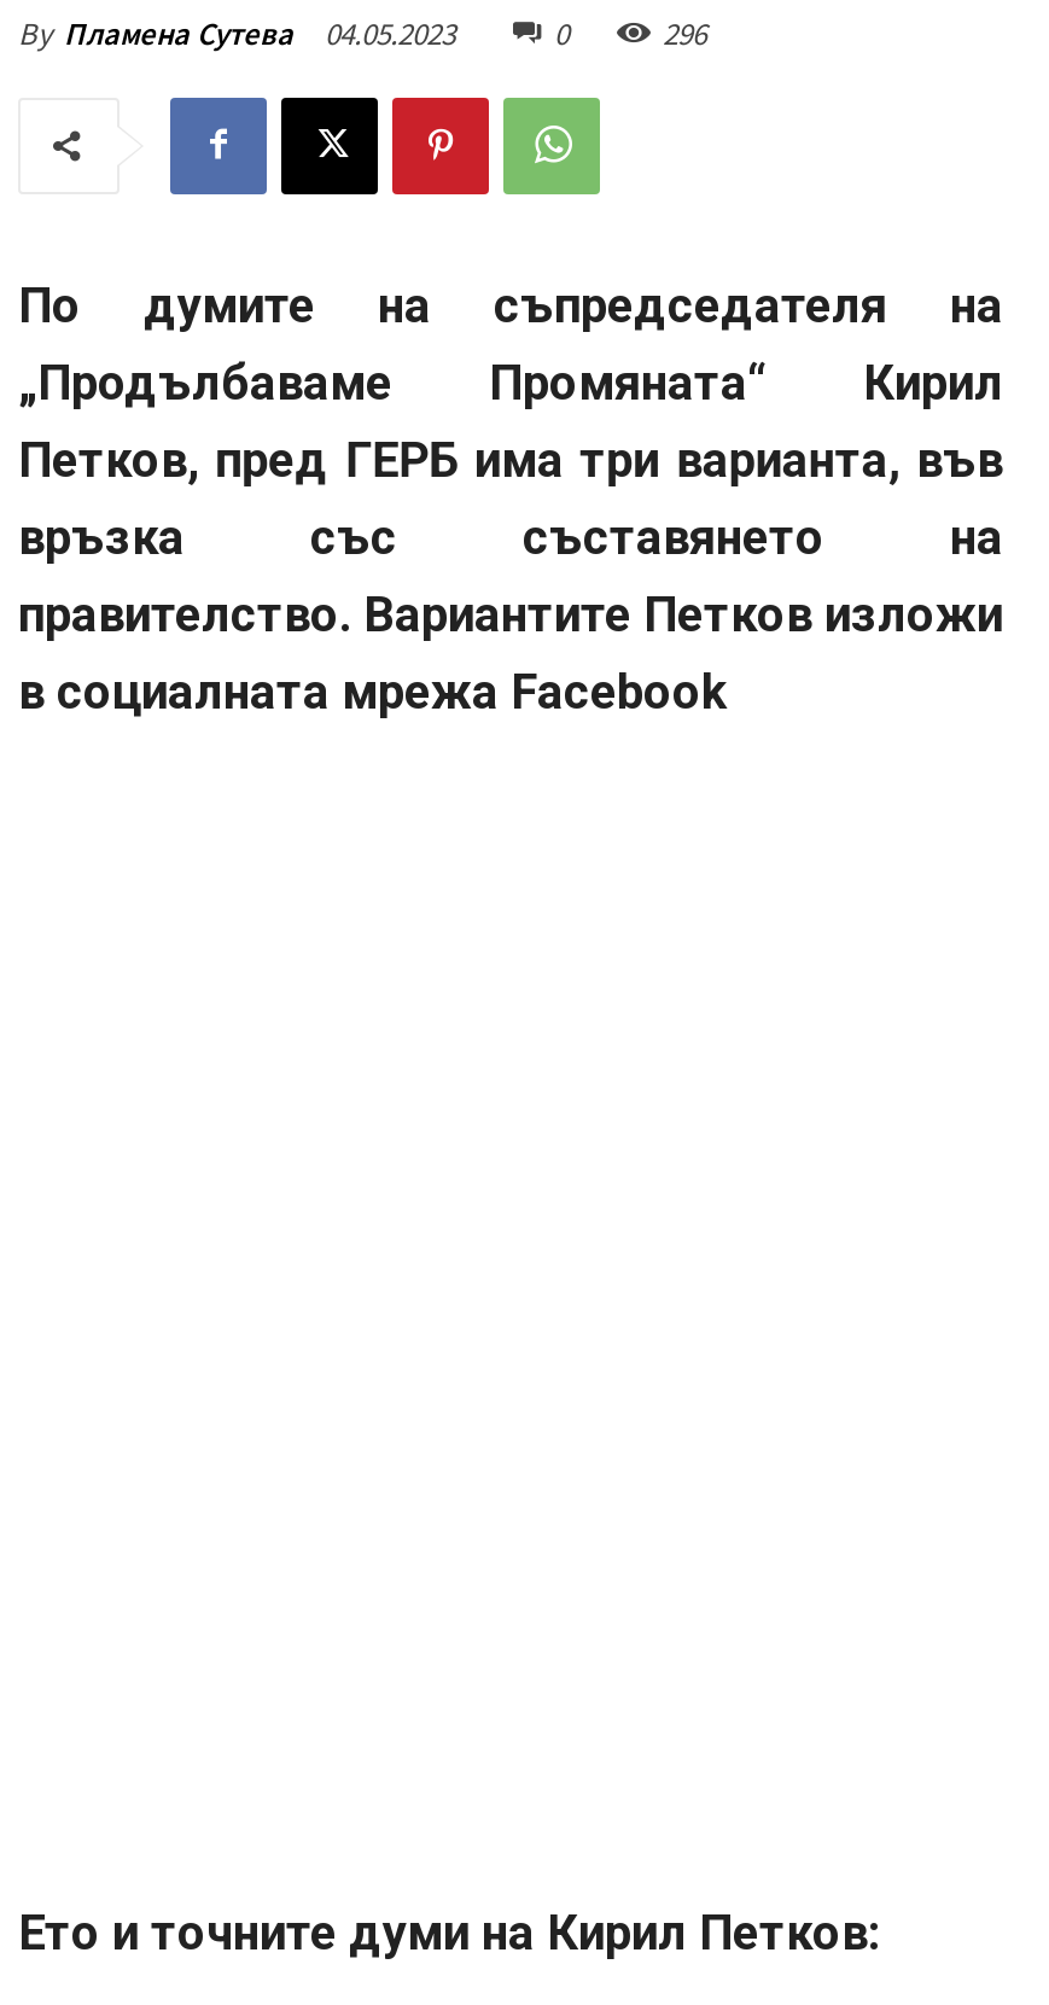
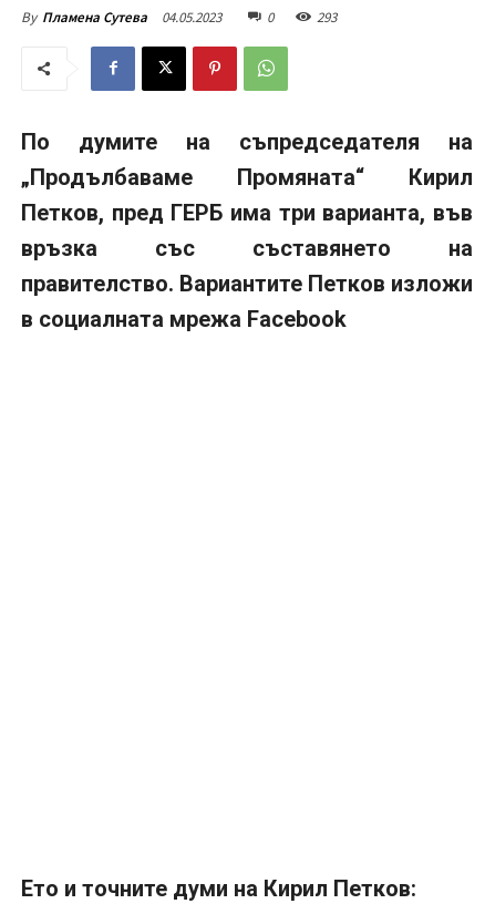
[663,12,706,53] 296 -> [317,7,337,26] 293

